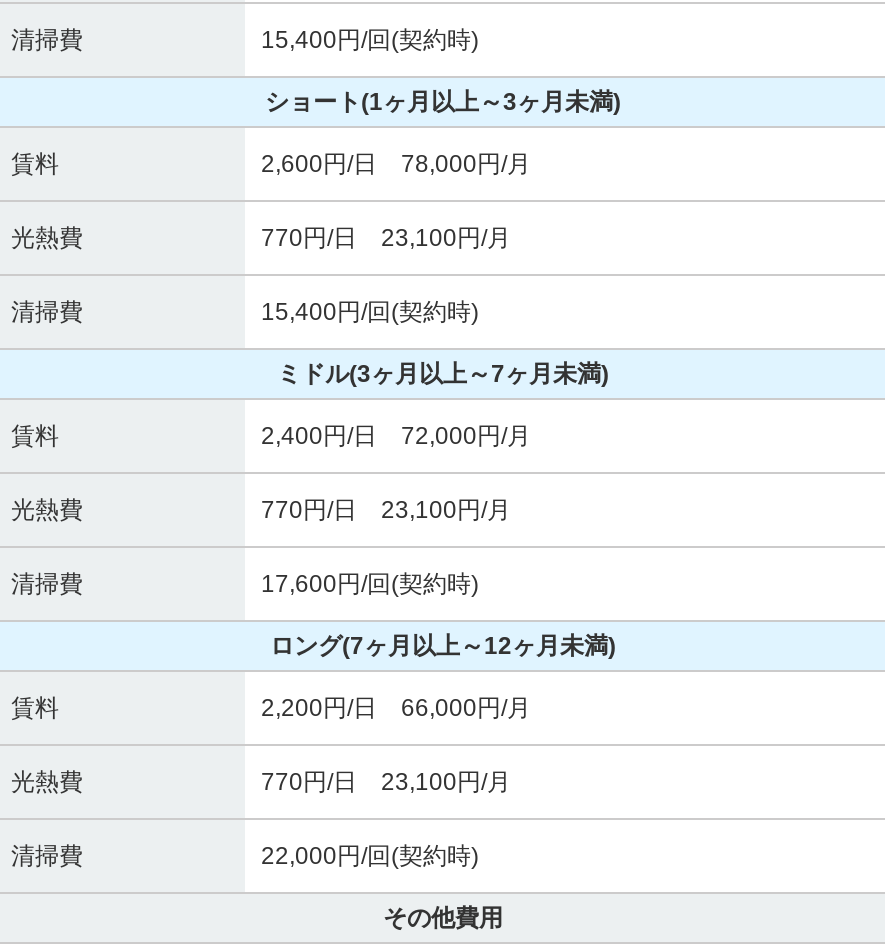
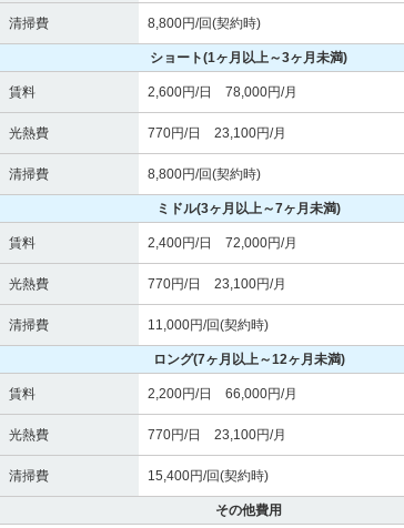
[261,25,479,53] 15,400円/回(契約時) -> [148,15,261,31] 8,800円/回(契約時)
[261,297,479,325] 15,400円/回(契約時) -> [148,166,261,182] 8,800円/回(契約時)
[261,569,479,597] 17,600円/回(契約時) -> [148,317,269,332] 11,000円/回(契約時)
[261,841,479,869] 22,000円/回(契約時) -> [148,468,269,483] 15,400円/回(契約時)

